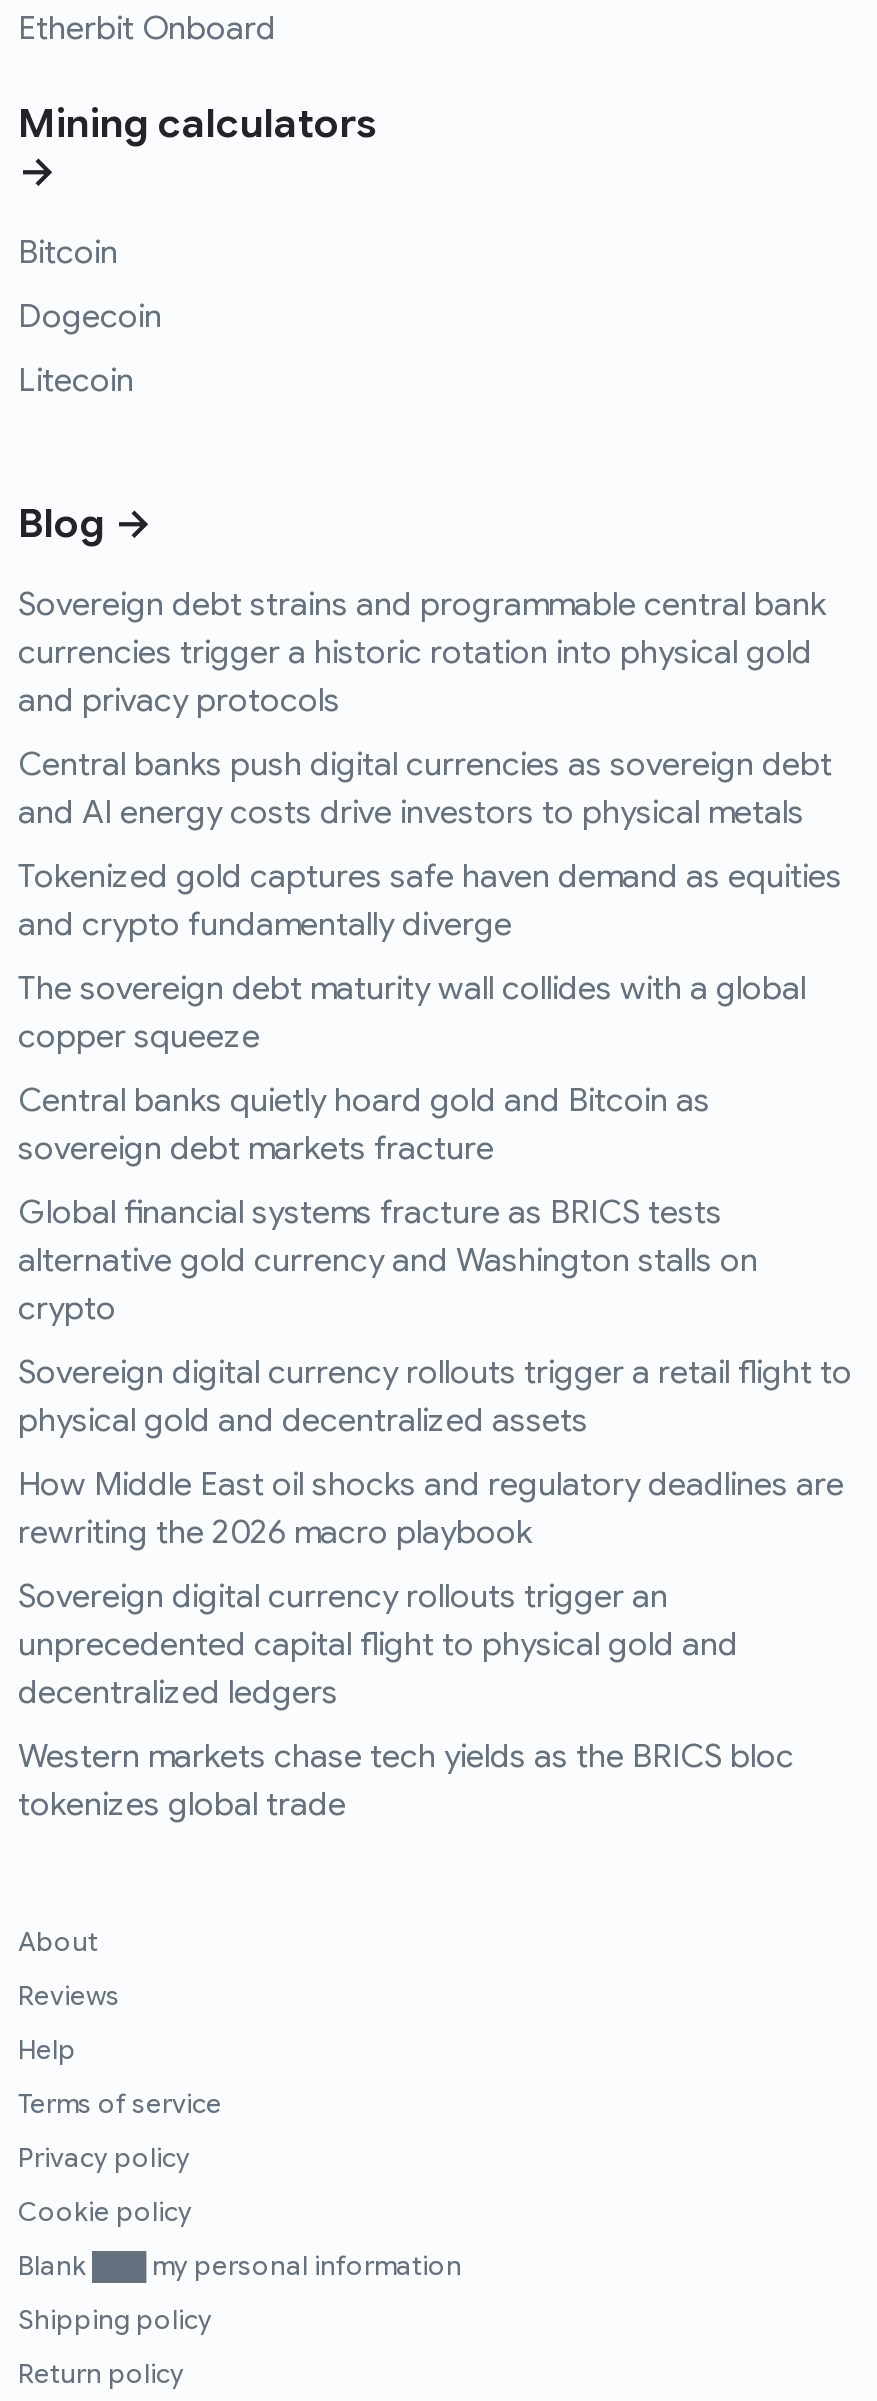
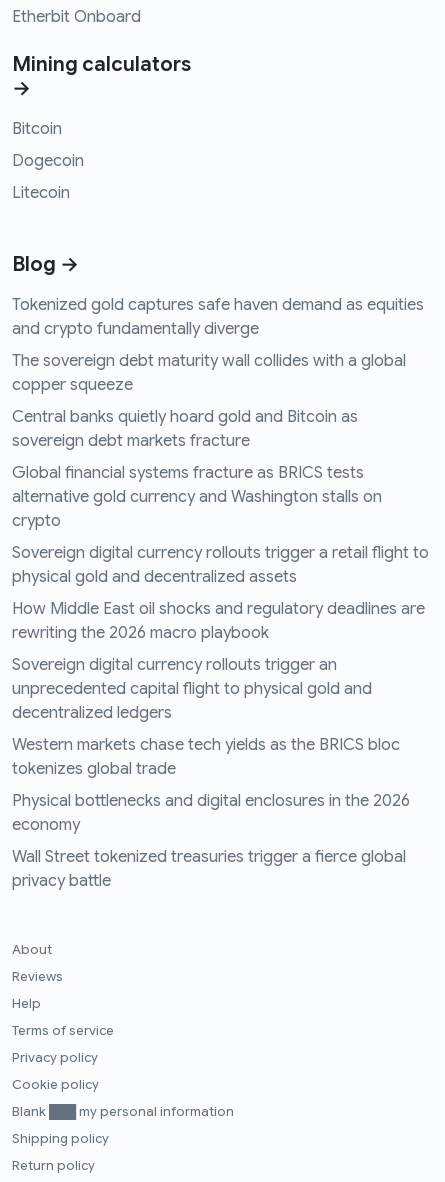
[18,586,832,834] Sovereign debt strains and programmable central bank | currencies trigger a historic rotation into physical gold | and privacy protocols | Central banks push digital currencies as sovereign debt | and AI energy costs drive investors to physical metals -> none
moved [18,858,852,1826] -> [12,295,429,779]: Tokenized gold captures safe haven demand as equities | and crypto fundamentally diverge | The sovereign debt maturity wall collides with a global | ... | Western markets chase tech yields as the BRICS bloc | tokenizes global trade
none -> [12,791,410,891] Physical bottlenecks and digital enclosures in the 2026 | economy | Wall Street tokenized treasuries trigger a fierce global | privacy battle

